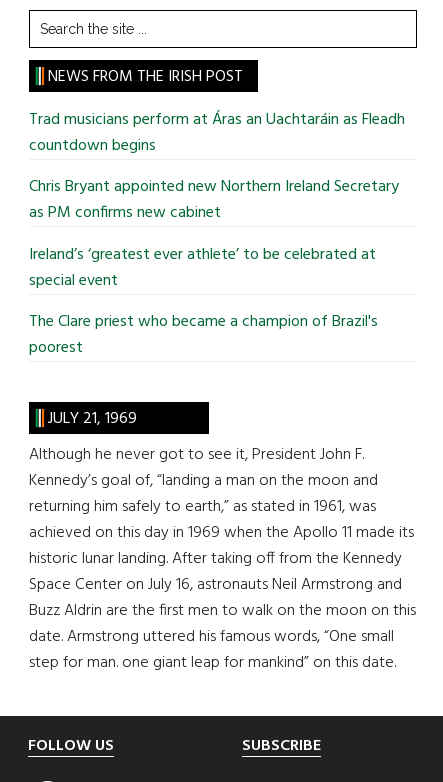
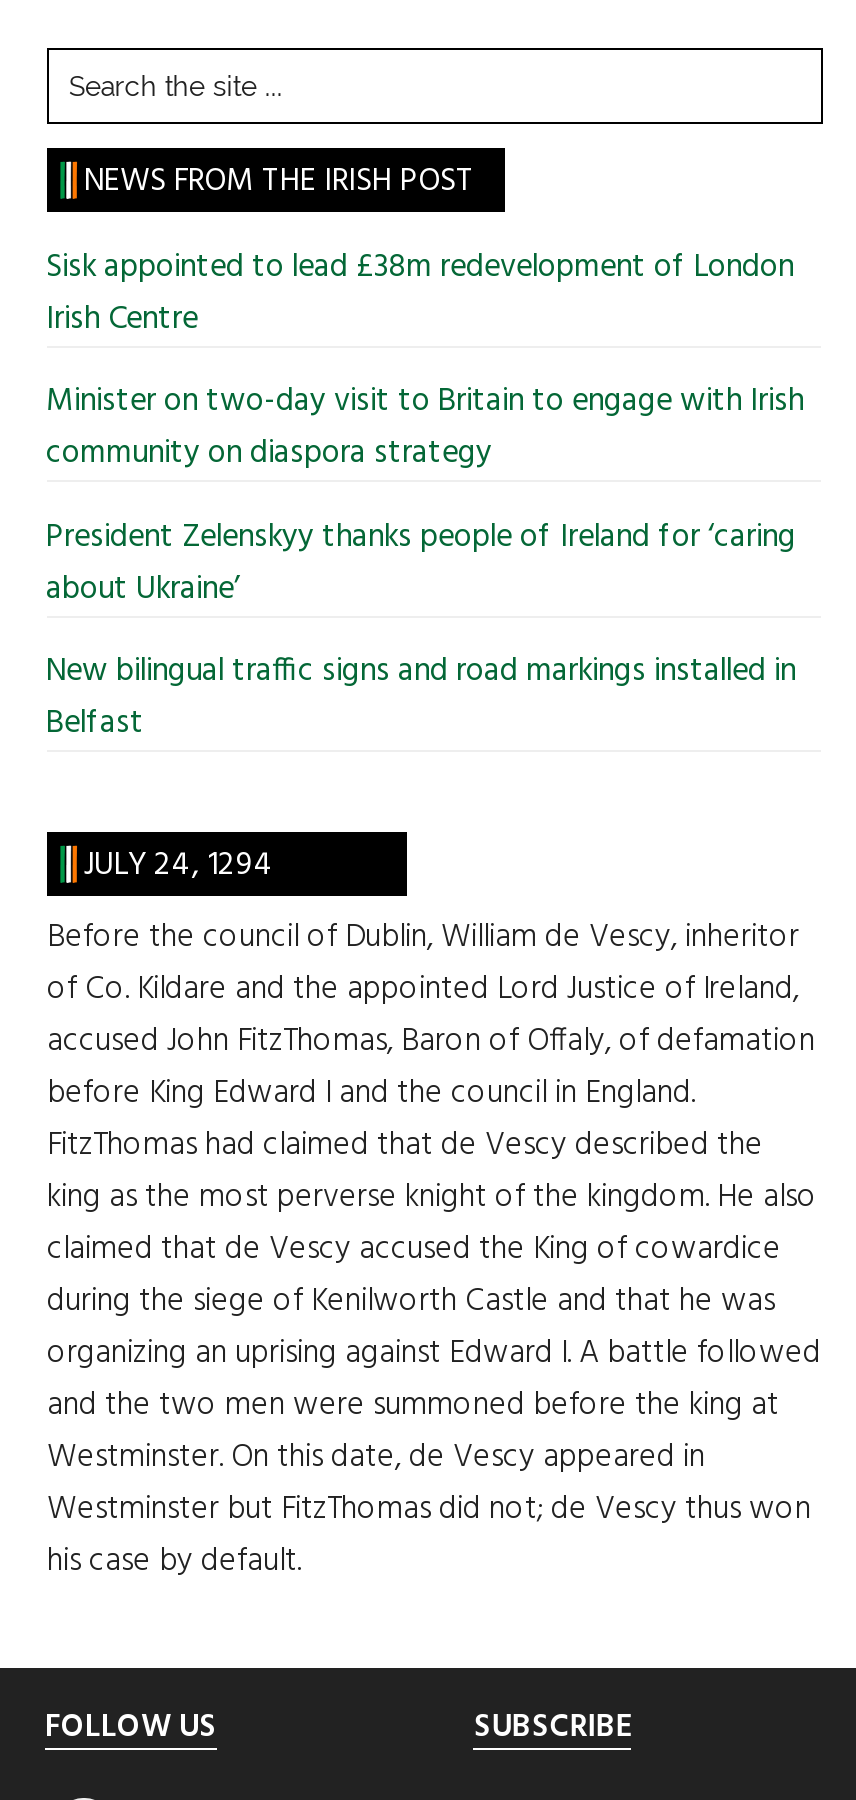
[28,107,404,159] Trad musicians perform at Áras an Uachtaráin as Fleadh | countdown begins -> [46,242,794,346] Sisk appointed to lead £38m redevelopment of London | Irish Centre
[28,174,398,226] Chris Bryant appointed new Northern Ireland Secretary | as PM confirms new cabinet -> [46,377,804,481] Minister on two-day visit to Britain to engage with Irish | community on diaspora strategy
[28,242,375,294] Ireland’s ‘greatest ever athlete’ to be celebrated at | special event -> [46,512,796,616] President Zelenskyy thanks people of Ireland for ‘caring | about Ukraine’
[28,309,377,361] The Clare priest who became a champion of Brazil's | poorest -> [46,647,796,751] New bilingual traffic signs and road markings installed in | Belfast
[29,406,416,676] JULY 21, 1969 | Although he never got to see it, President John F. | Kennedy’s goal of, “landing a man on the moon and | returning him safely to earth,” as stated in 1961, was | achieved on this day in 1969 when the Apollo 11 made its | historic lunar landing. After taking off from the Kennedy | Space Center on July 16, astronauts Neil Armstrong and | Buzz Aldrin are the first men to walk on the moon on this | date. Armstrong uttered his famous words, “One small | step for man. one giant leap for mankind” on this date. -> [47,841,821,1589] JULY 24, 1294 | Before the council of Dublin, William de Vescy, inheritor | of Co. Kildare and the appointed Lord Justice of Ireland, | accused John FitzThomas, Baron of Offaly, of defamation | before King Edward I and the council in England. | FitzThomas had claimed that de Vescy described the | king as the most perverse knight of the kingdom. He also | claimed that de Vescy accused the King of cowardice | during the siege of Kenilworth Castle and that he was | organizing an uprising against Edward I. A battle followed | and the two men were summoned before the king at | Westminster. On this date, de Vescy appeared in | Westminster but FitzThomas did not; de Vescy thus won | his case by default.

